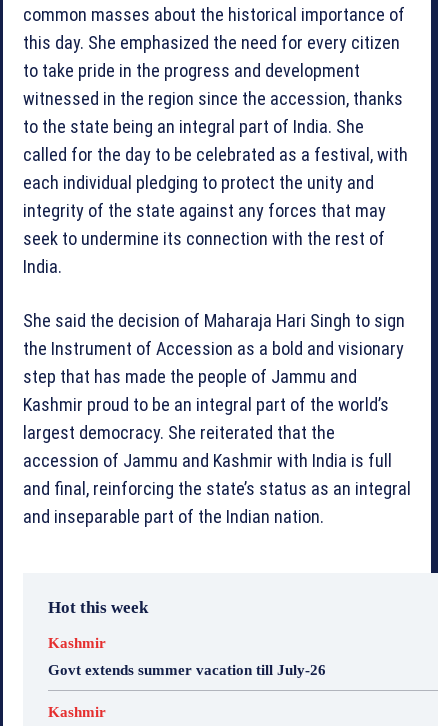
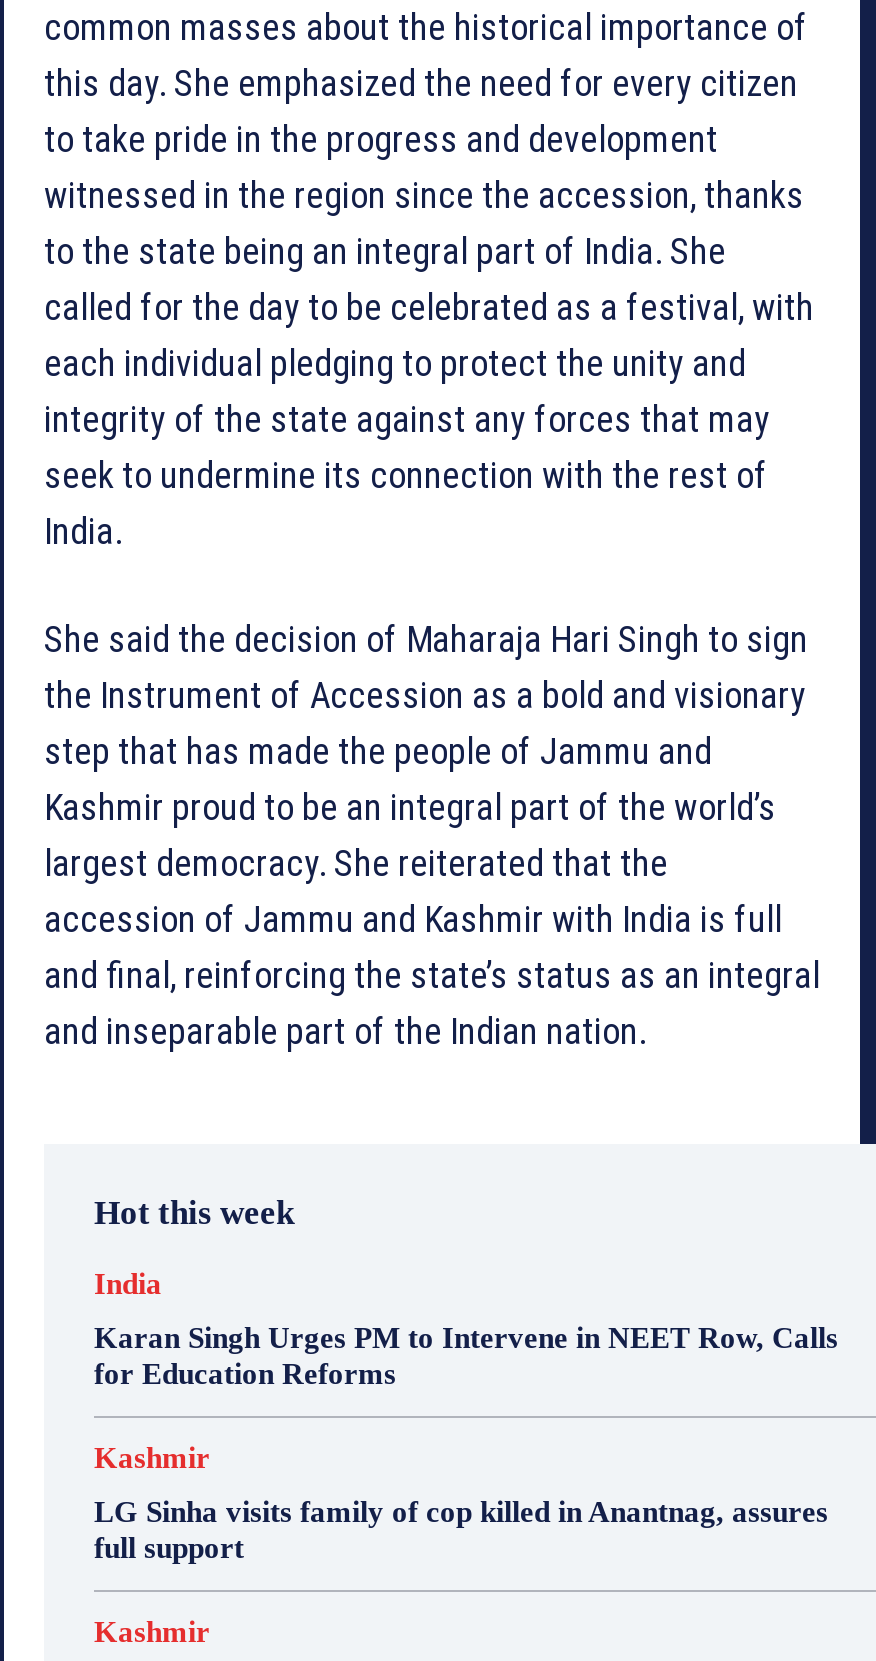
none -> [94,1269,838,1391] India | Karan Singh Urges PM to Intervene in NEET Row, Calls | for Education Reforms
[48,662,326,678] Govt extends summer vacation till July-26 -> [94,1497,828,1565] LG Sinha visits family of cop killed in Anantnag, assures | full support

